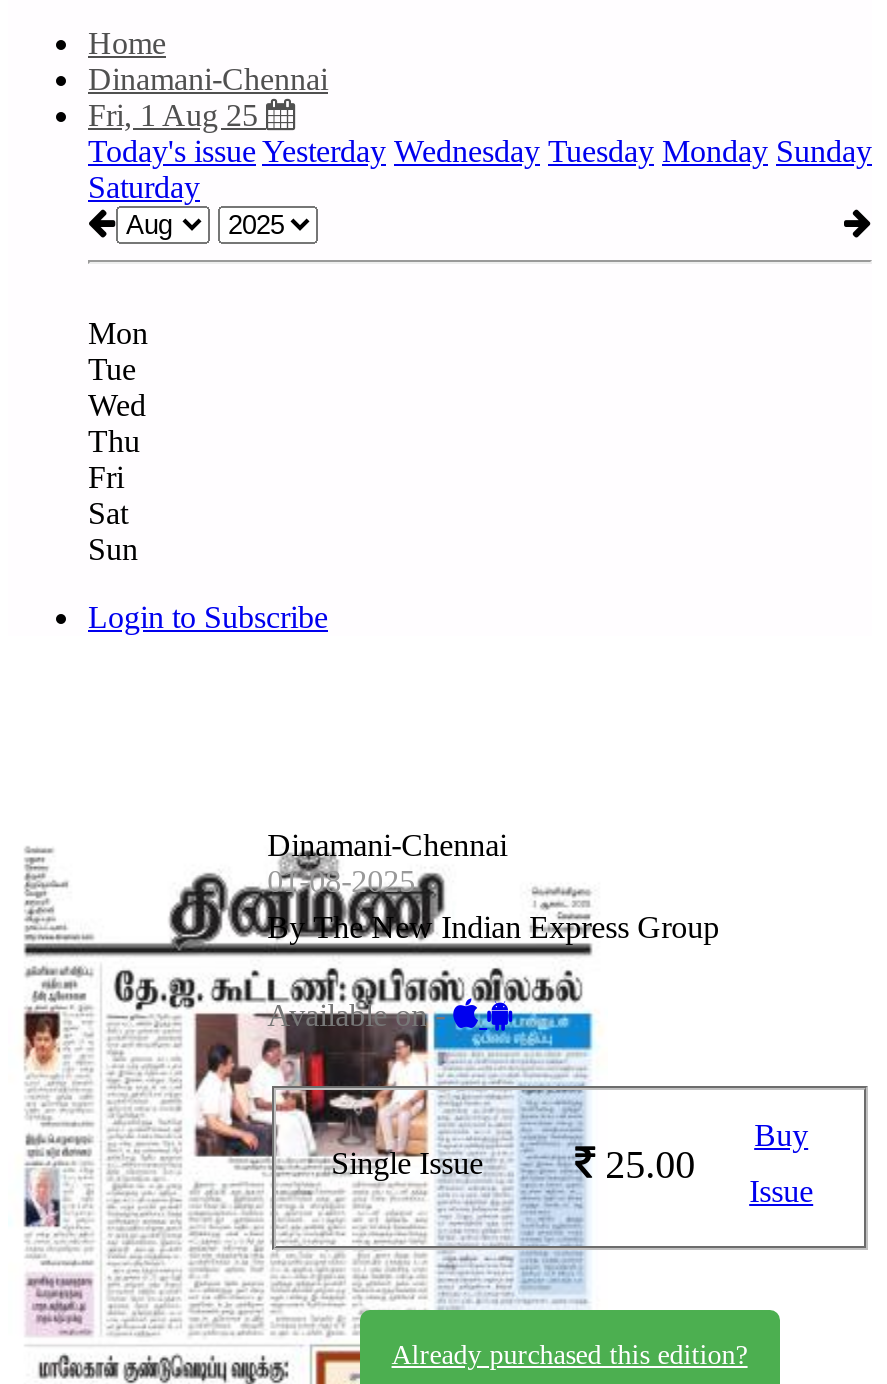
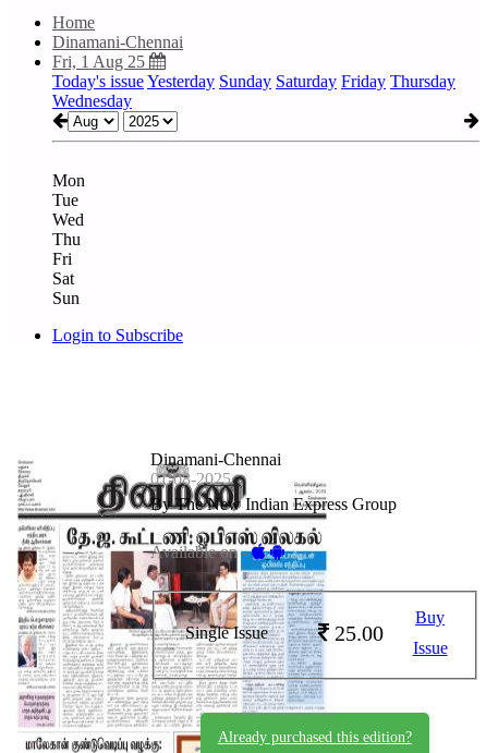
[88,134,872,204] Today's issue Yesterday Wednesday Tuesday Monday Sunday | Saturday -> [52,72,455,110] Today's issue Yesterday Sunday Saturday Friday Thursday | Wednesday

